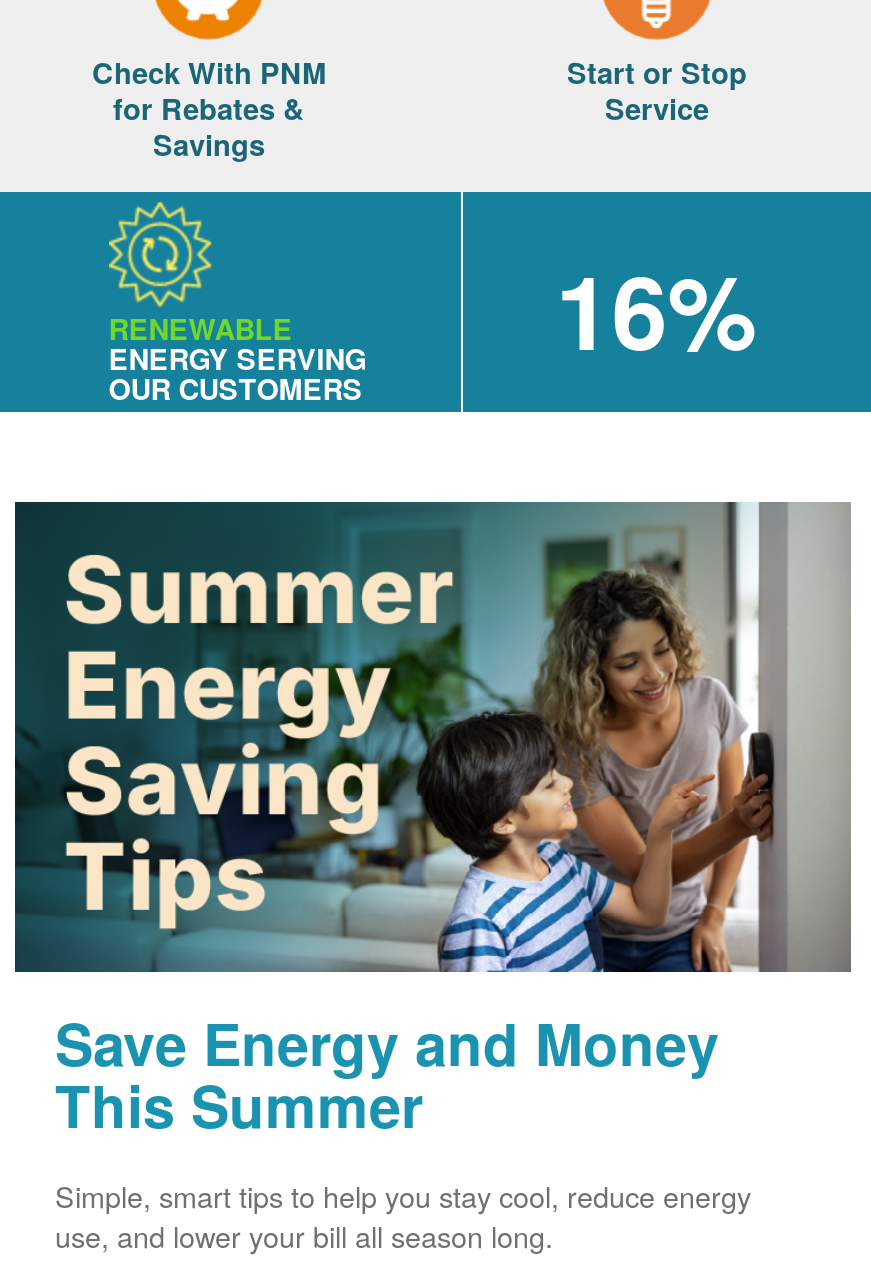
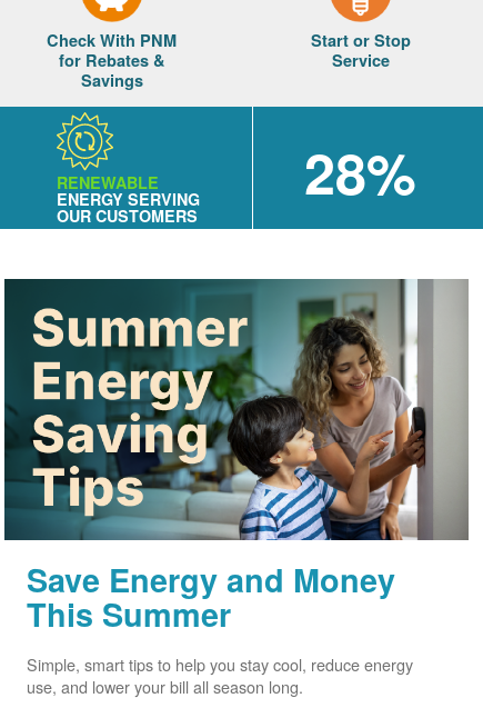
[555,236,757,380] 16% -> [304,131,417,211] 28%

